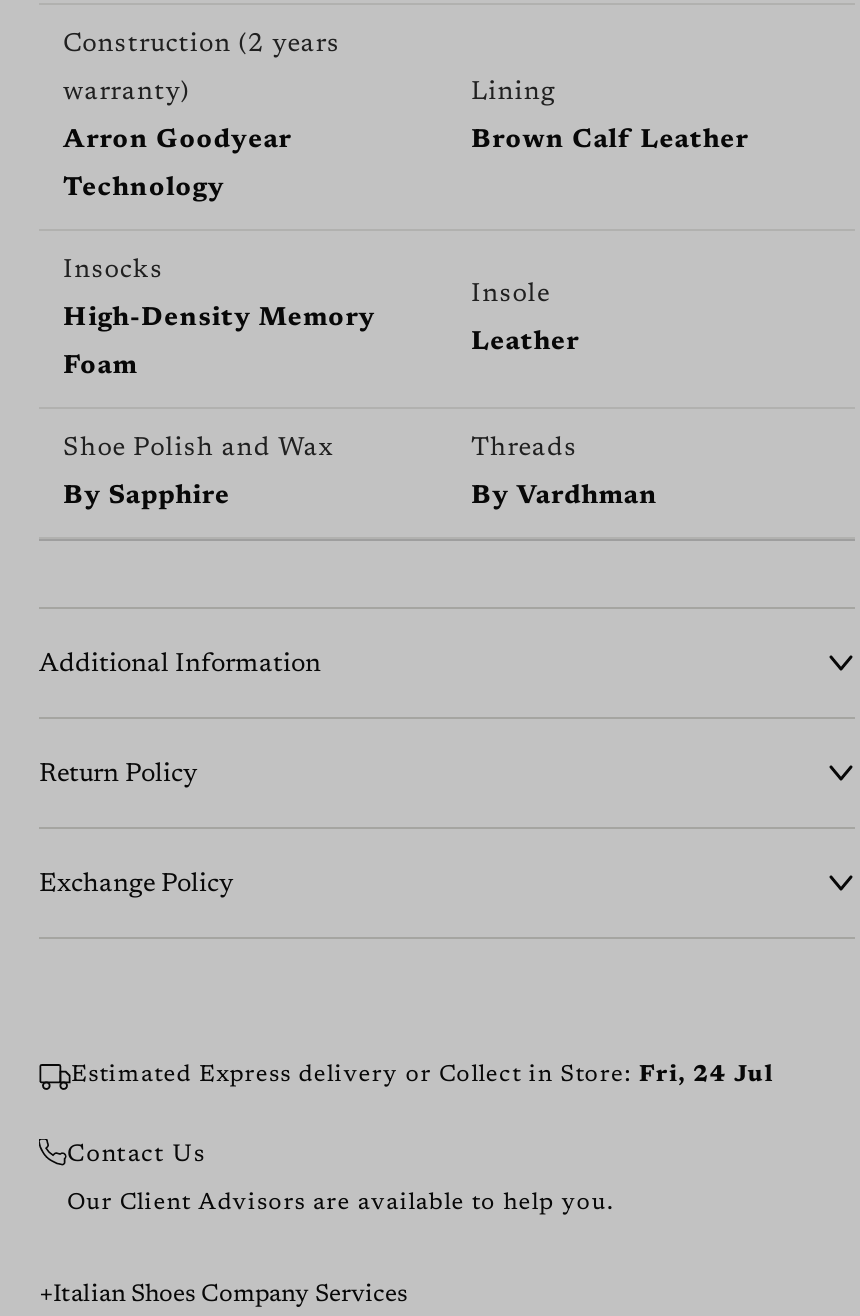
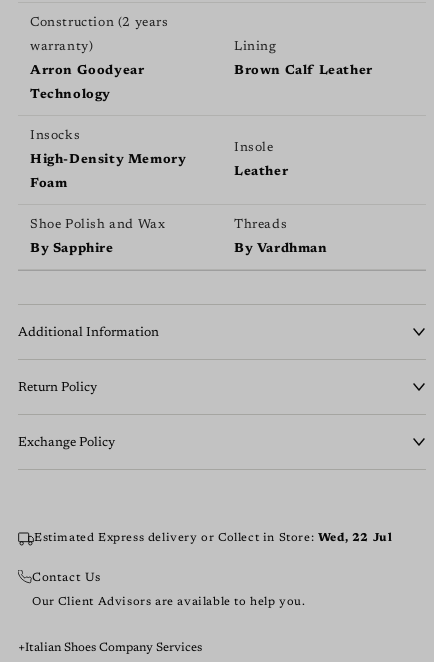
[71,1065,774,1087] Estimated Express delivery or Collect in Store: Fri, 24 Jul -> [34,533,392,544] Estimated Express delivery or Collect in Store: Wed, 22 Jul

